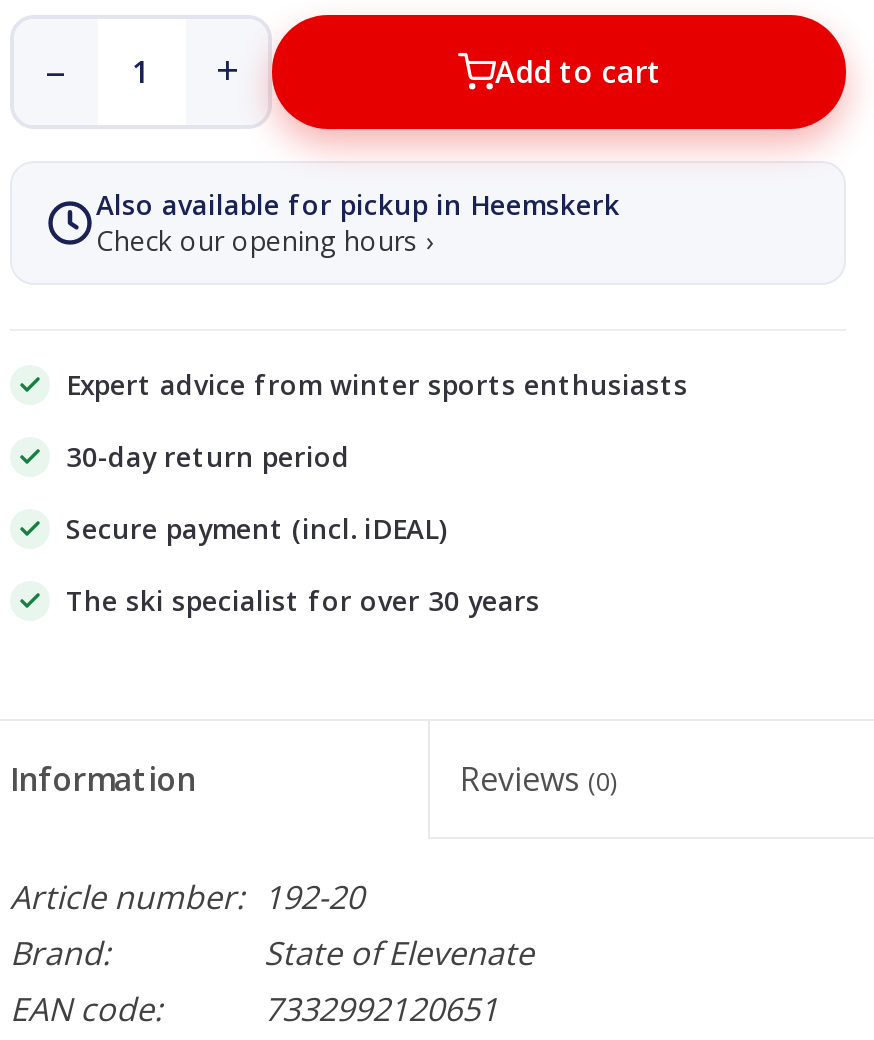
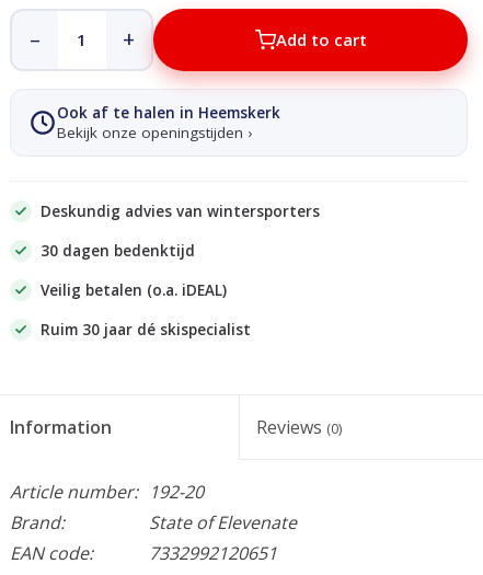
[96,187,620,259] Also available for pickup in Heemskerk | Check our opening hours › -> [57,103,280,142] Ook af te halen in Heemskerk | Bekijk onze openingstijden ›
[66,367,688,403] Expert advice from winter sports enthusiasts -> [41,201,320,221] Deskundig advies van wintersporters
[66,439,350,475] 30-day return period -> [41,241,195,261] 30 dagen bedenktijd
[66,511,446,547] Secure payment (incl. iDEAL) -> [41,280,227,300] Veilig betalen (o.a. iDEAL)
[66,583,540,619] The ski specialist for over 30 years -> [41,320,251,339] Ruim 30 jaar dé skispecialist

